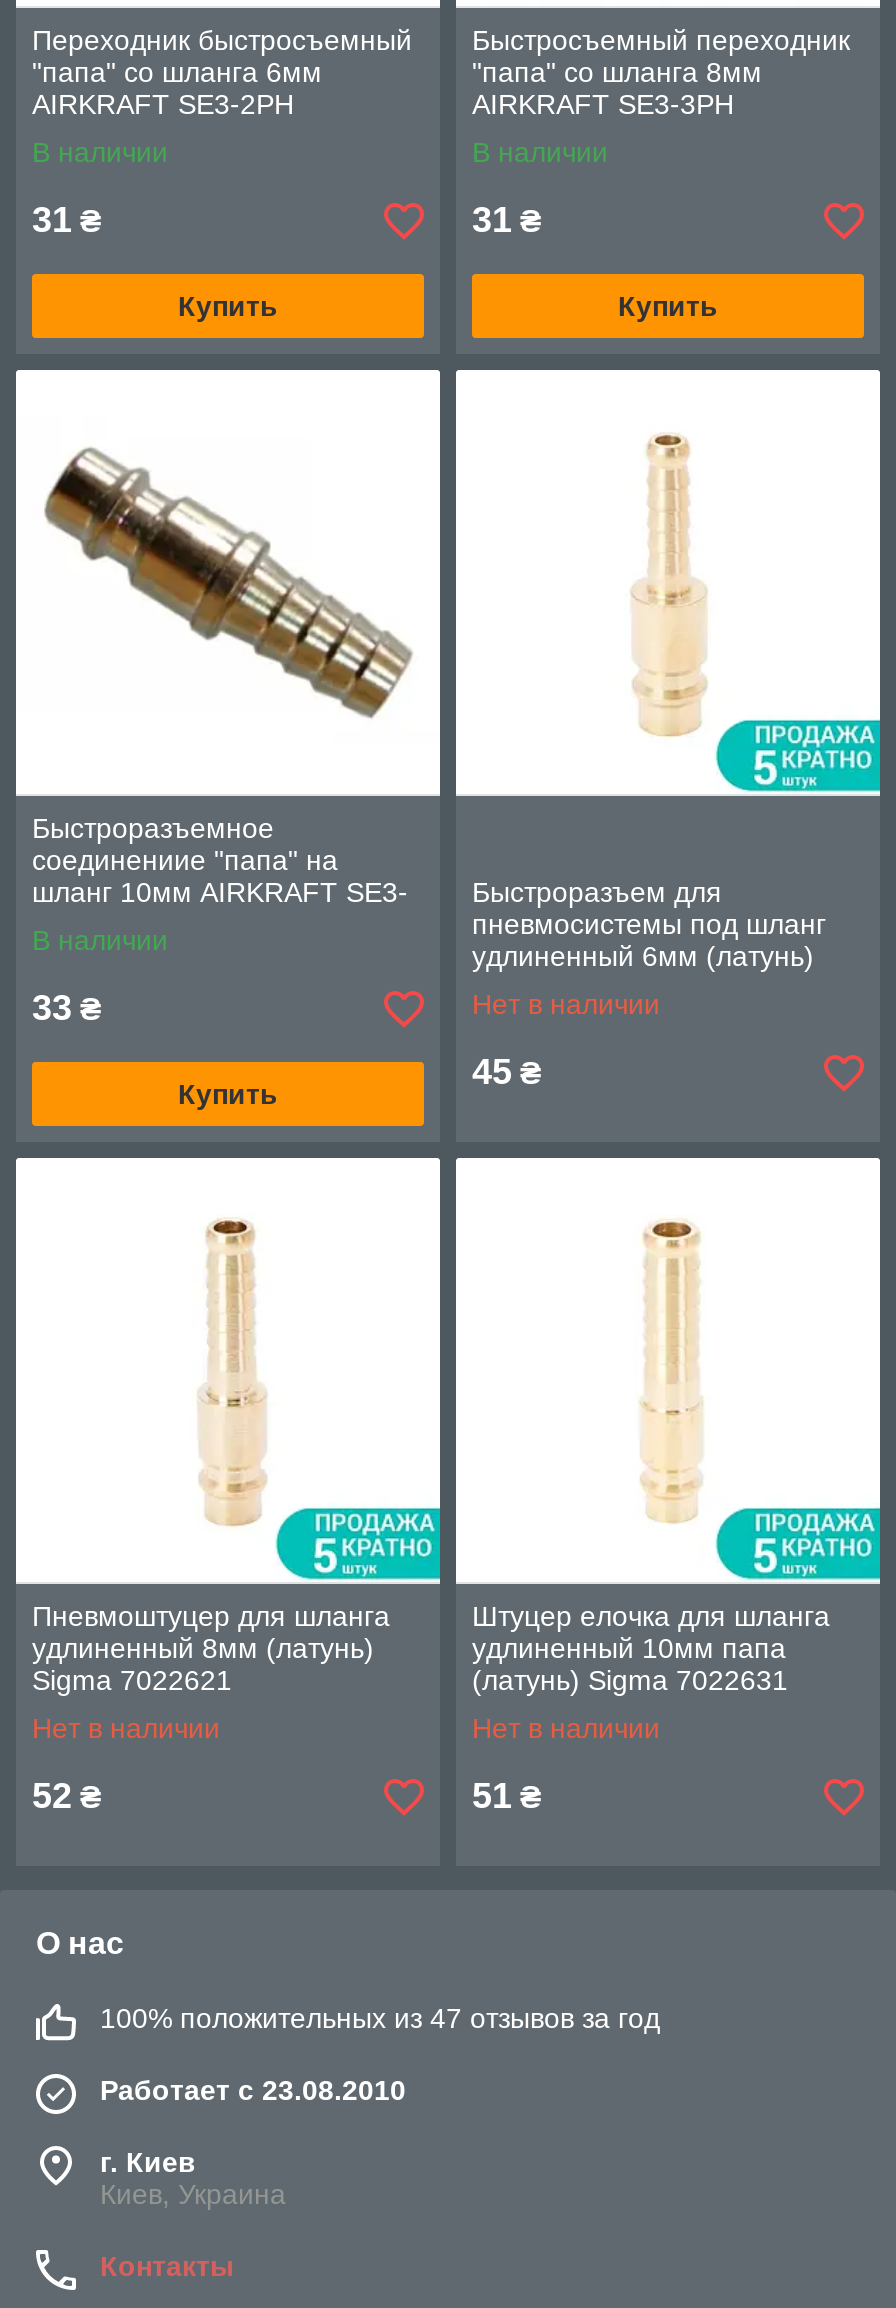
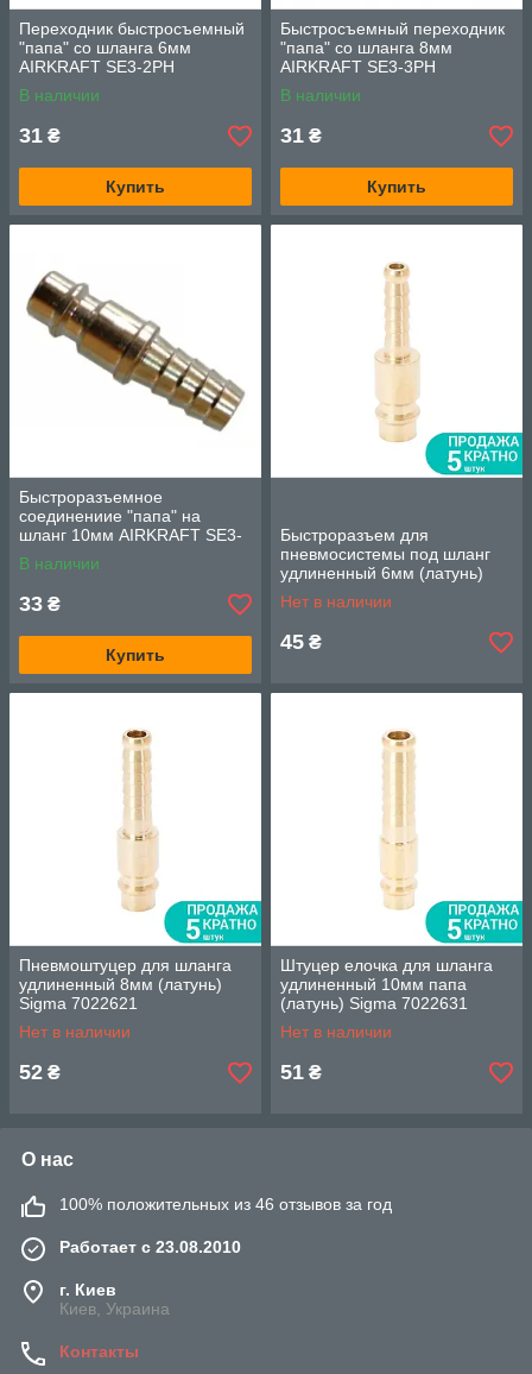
[100,2002,660,2034] 100% положительных из 47 отзывов за год -> [59,1195,392,1214] 100% положительных из 46 отзывов за год

